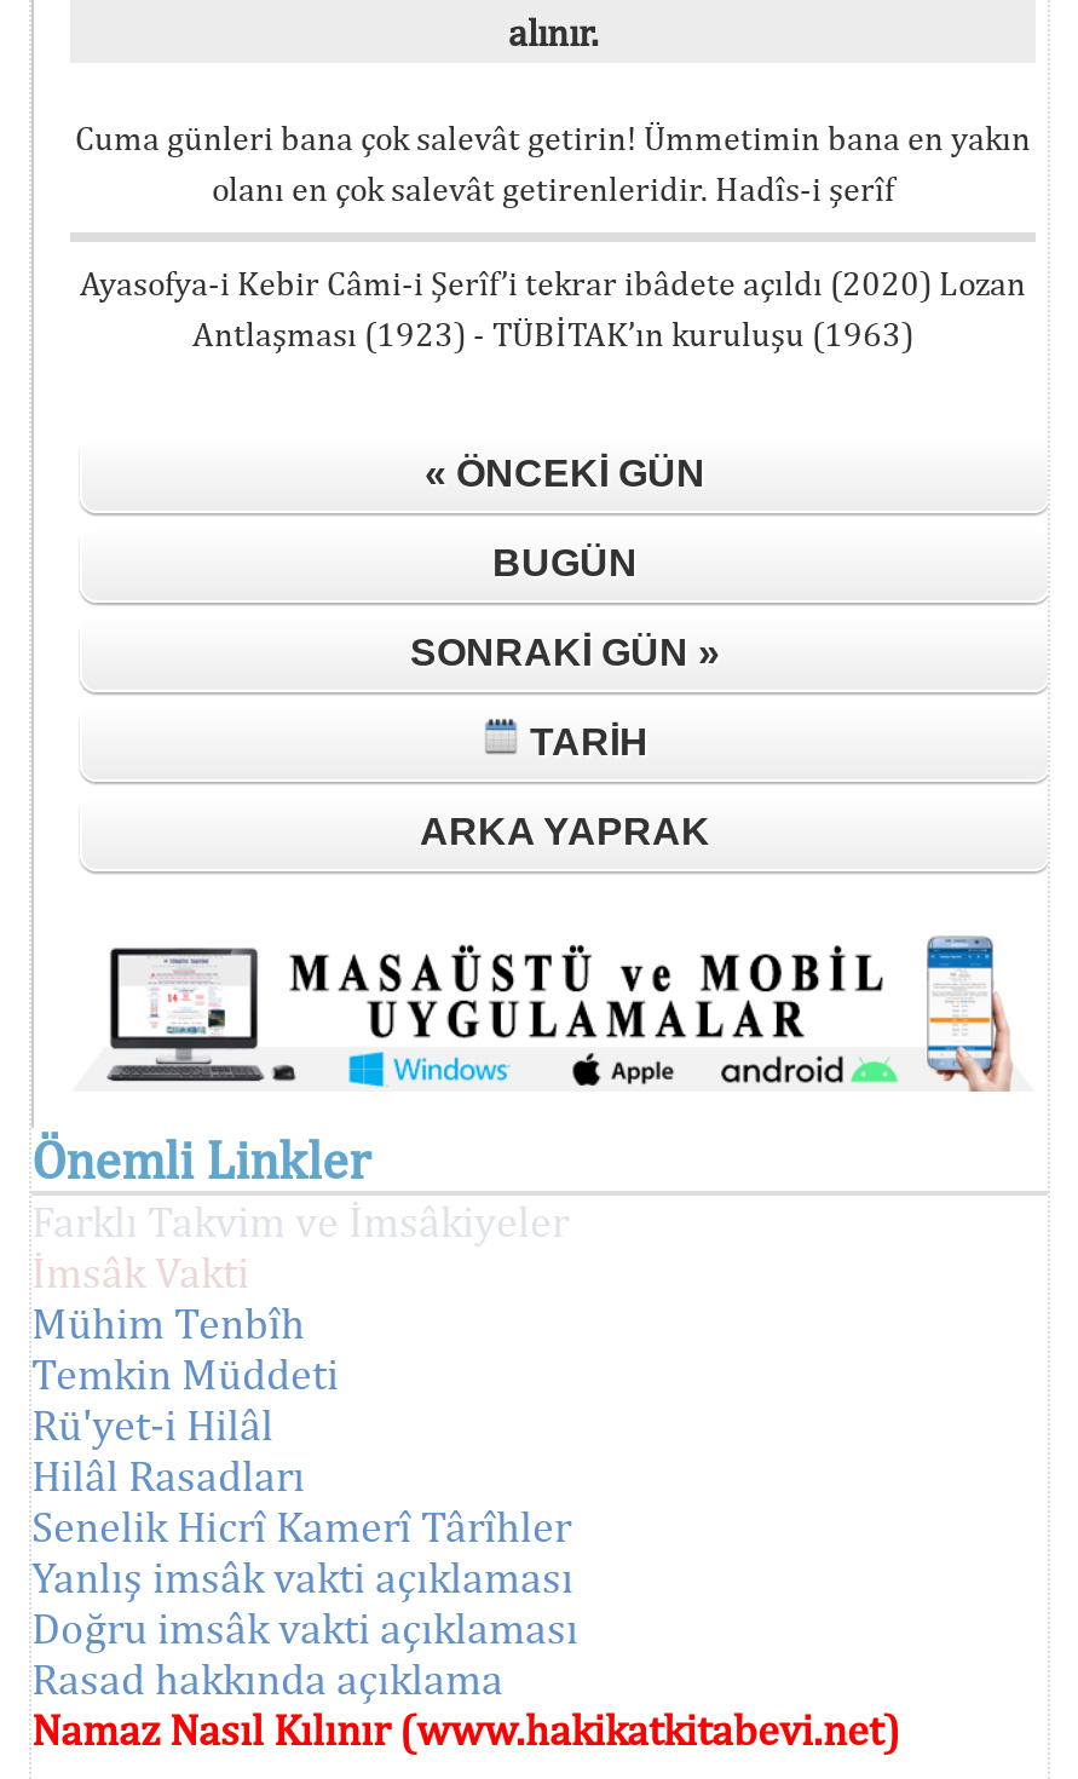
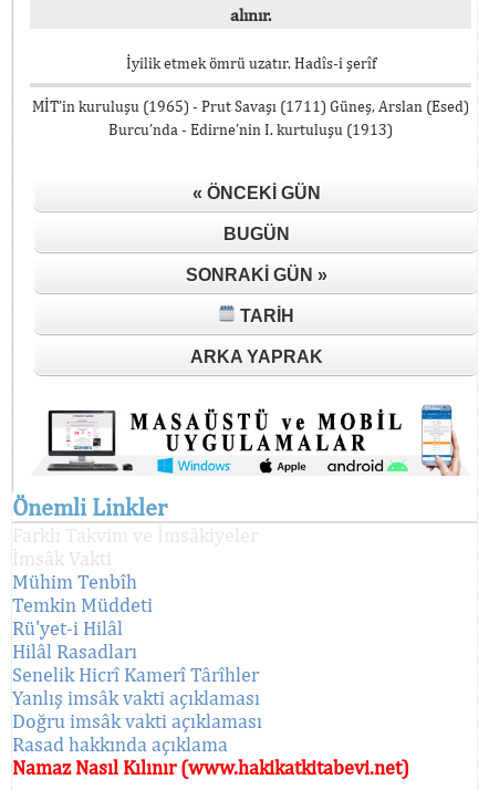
[75,119,1031,208] Cuma günleri bana çok salevât getirin! Ümmetimin bana en yakın | olanı en çok salevât getirenleridir. Hadîs-i şerîf -> [126,54,376,72] İyilik etmek ömrü uzatır. Hadîs-i şerîf
[80,264,1026,353] Ayasofya-i Kebir Câmi-i Şerîf’i tekrar ibâdete açıldı (2020) Lozan | Antlaşması (1923) - TÜBİTAK’ın kuruluşu (1963) -> [32,97,469,138] MİT’in kuruluşu (1965) - Prut Savaşı (1711) Güneş, Arslan (Esed) | Burcu’nda - Edirne’nin I. kurtuluşu (1913)

